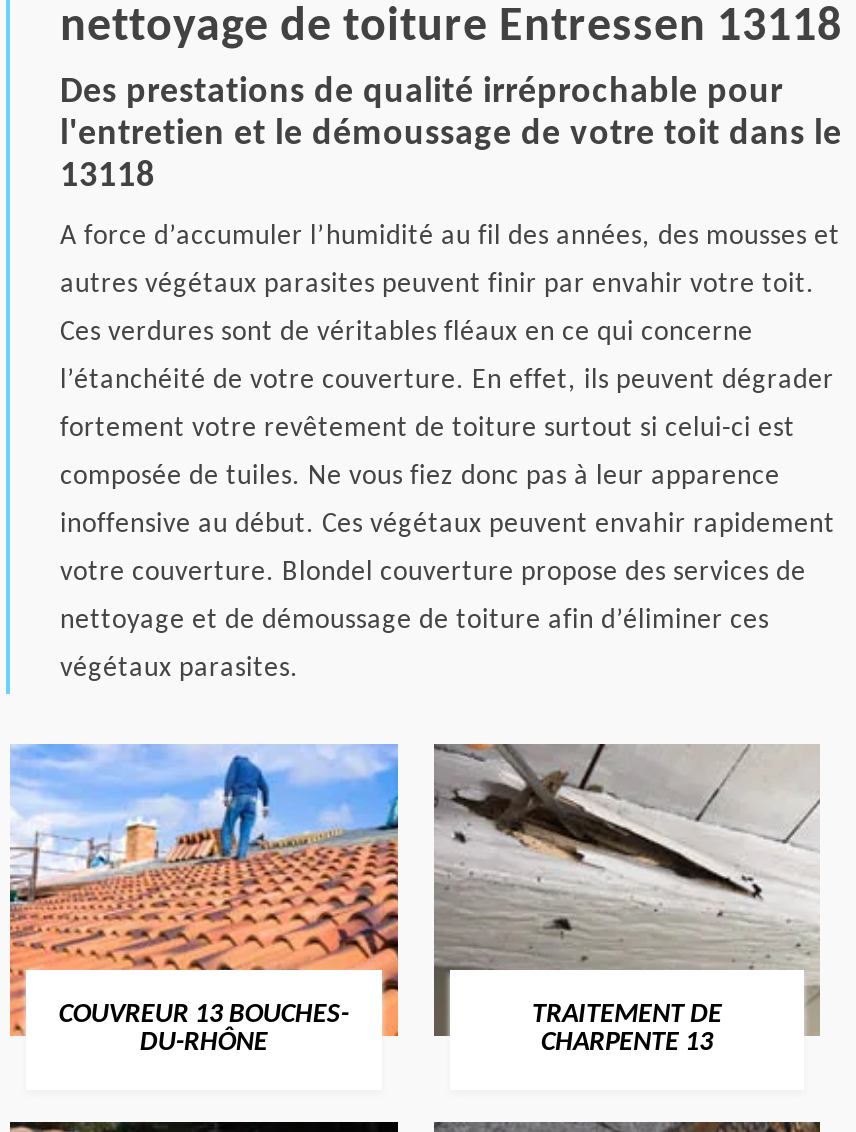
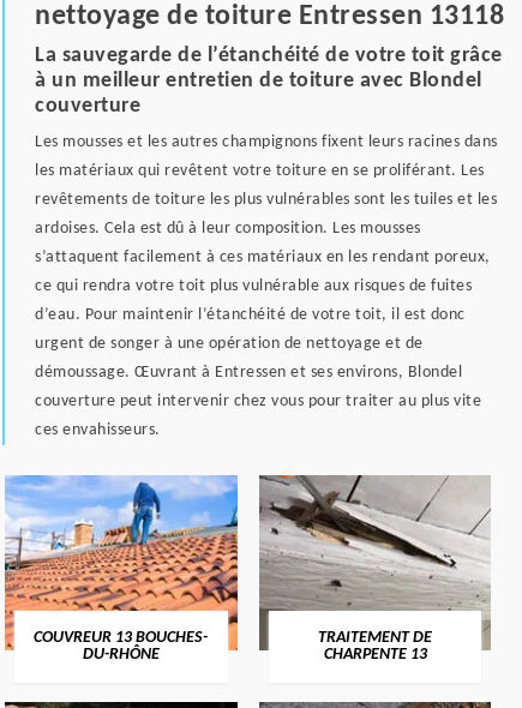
[60,75,842,685] Des prestations de qualité irréprochable pour | l'entretien et le démoussage de votre toit dans le | 13118 | A force d’accumuler l’humidité au fil des années, des mousses et | autres végétaux parasites peuvent finir par envahir votre toit. | Ces verdures sont de véritables fléaux en ce qui concerne | l’étanchéité de votre couverture. En effet, ils peuvent dégrader | fortement votre revêtement de toiture surtout si celui-ci est | composée de tuiles. Ne vous fiez donc pas à leur apparence | inoffensive au début. Ces végétaux peuvent envahir rapidement | votre couverture. Blondel couverture propose des services de | nettoyage et de démoussage de toiture afin d’éliminer ces | végétaux parasites. -> [35,45,502,440] La sauvegarde de l’étanchéité de votre toit grâce | à un meilleur entretien de toiture avec Blondel | couverture | Les mousses et les autres champignons fixent leurs racines dans | les matériaux qui revêtent votre toiture en se proliférant. Les | revêtements de toiture les plus vulnérables sont les tuiles et les | ardoises. Cela est dû à leur composition. Les mousses | s’attaquent facilement à ces matériaux en les rendant poreux, | ce qui rendra votre toit plus vulnérable aux risques de fuites | d’eau. Pour maintenir l’étanchéité de votre toit, il est donc | urgent de songer à une opération de nettoyage et de | démoussage. Œuvrant à Entressen et ses environs, Blondel | couverture peut intervenir chez vous pour traiter au plus vite | ces envahisseurs.

